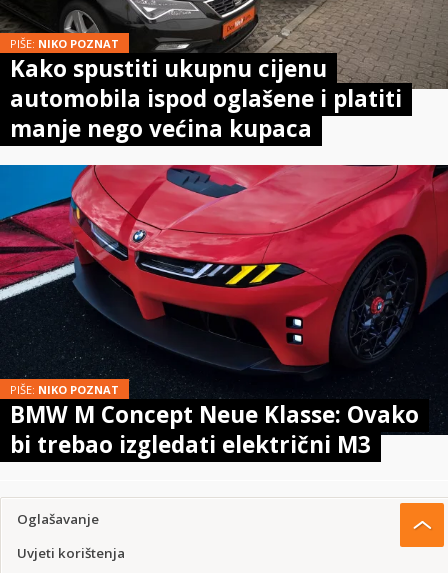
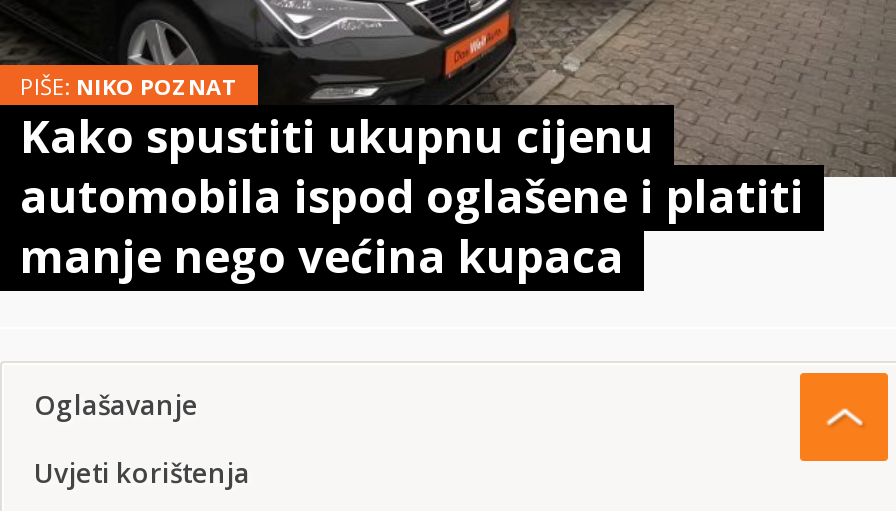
[3,164,445,460] [image] | PIŠE: NIKO POZNAT | BMW M Concept Neue Klasse: Ovako | bi trebao izgledati električni M3 -> none

